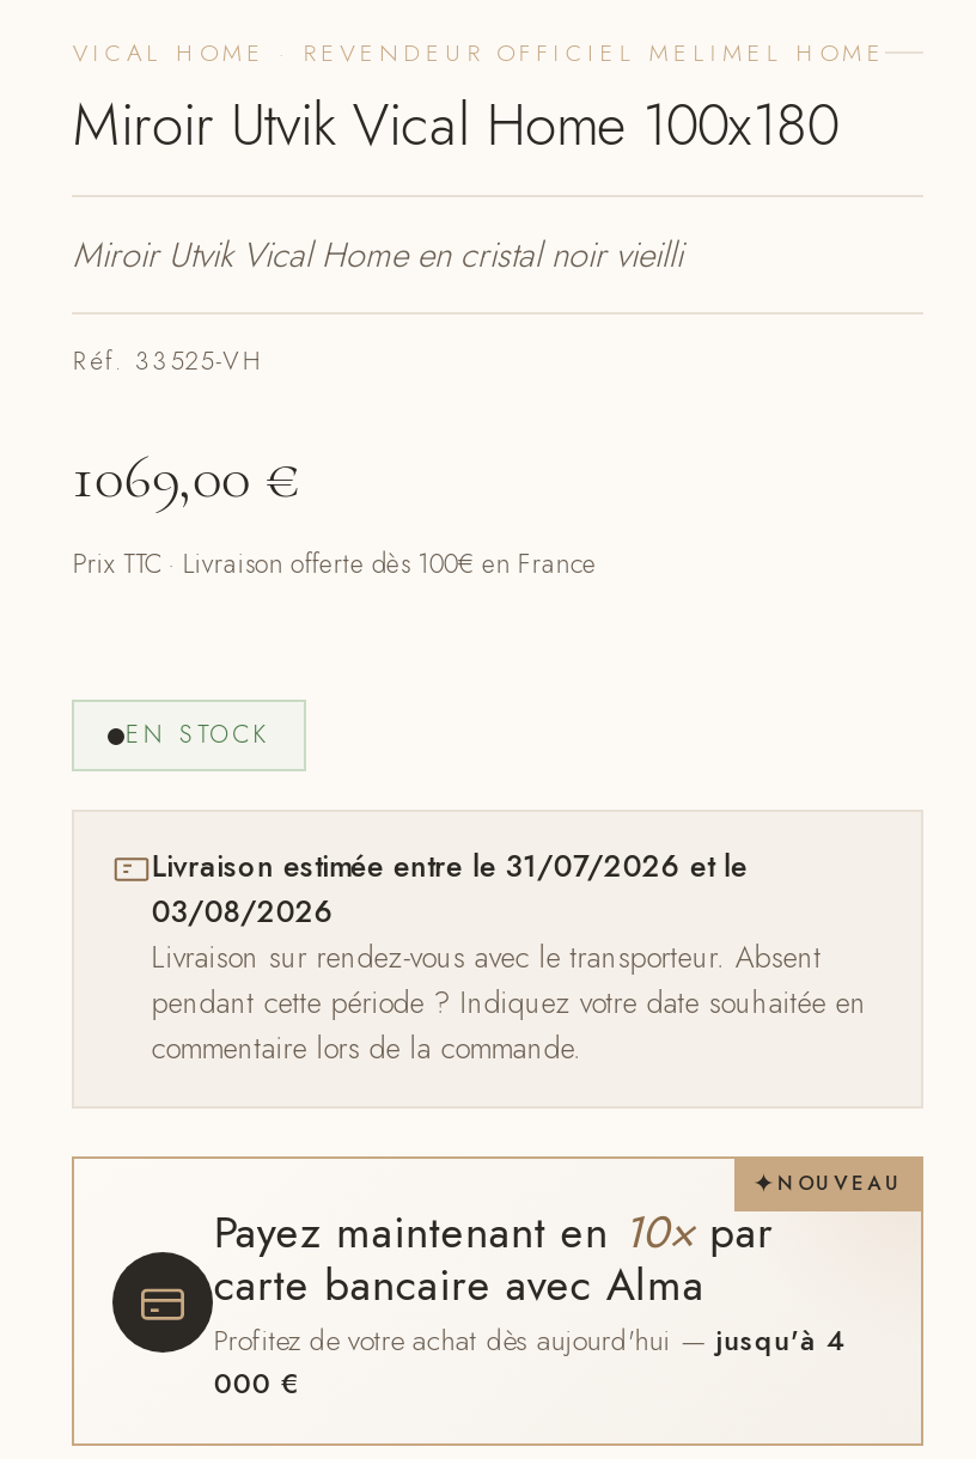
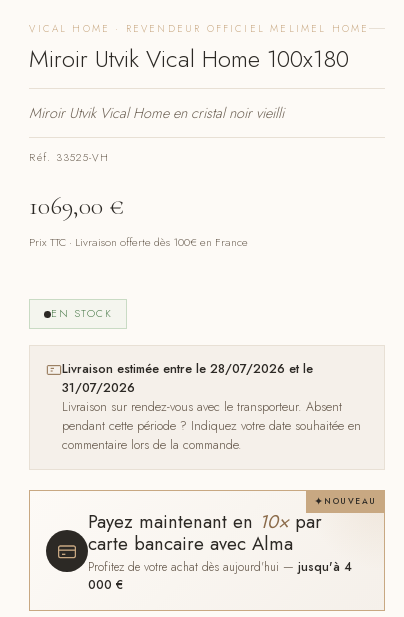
[152,846,747,889] Livraison estimée entre le 31/07/2026 et le -> [62,360,313,378] Livraison estimée entre le 28/07/2026 et le
[152,891,333,934] 03/08/2026 -> [62,379,135,397] 31/07/2026

